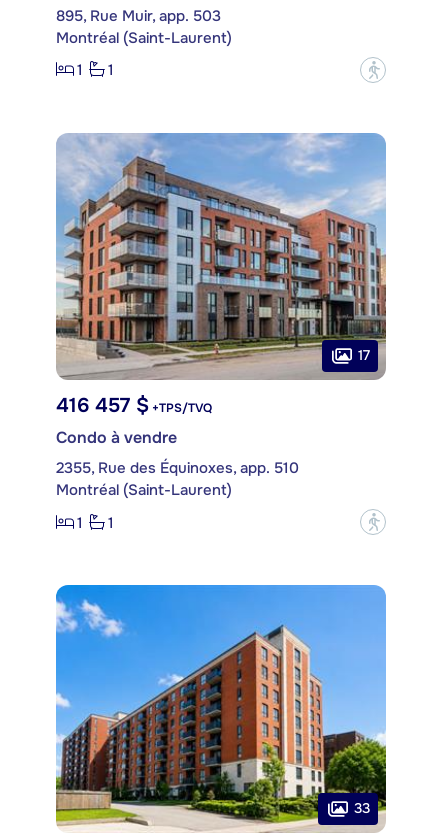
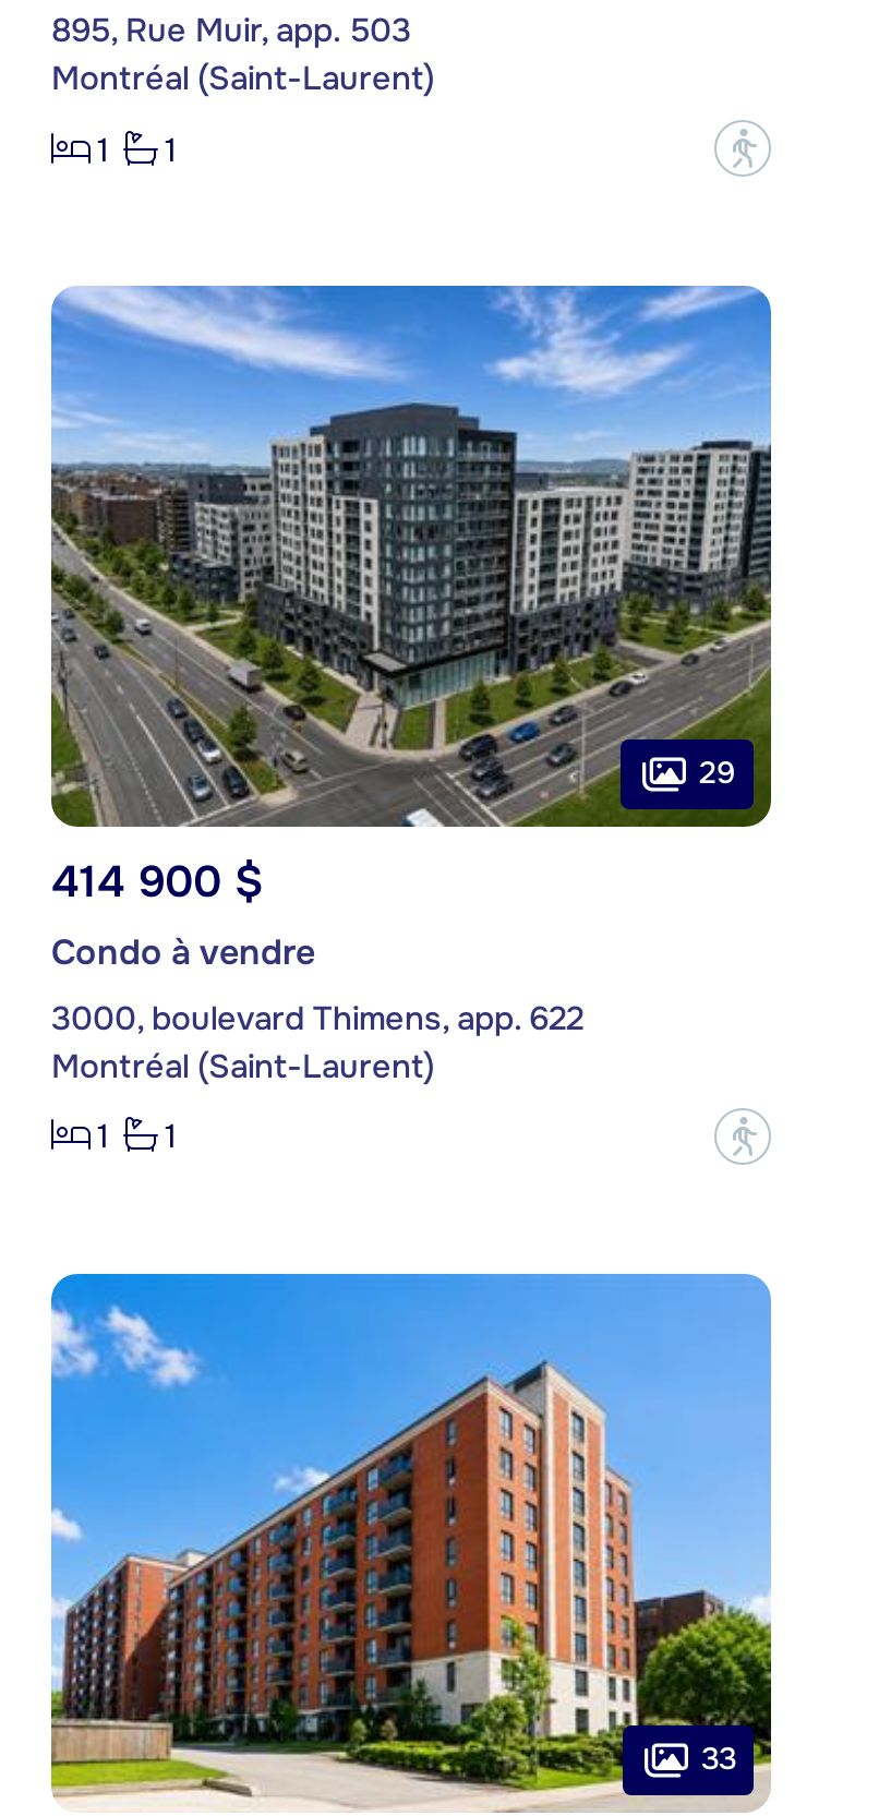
[55,133,387,380] [image] | 17 -> [49,285,773,828] [image] | 29
[56,393,212,418] 416 457 $+TPS/TVQ -> [51,855,263,909] 414 900 $
[56,458,299,478] 2355, Rue des Équinoxes, app. 510 -> [51,997,583,1040] 3000, boulevard Thimens, app. 622

